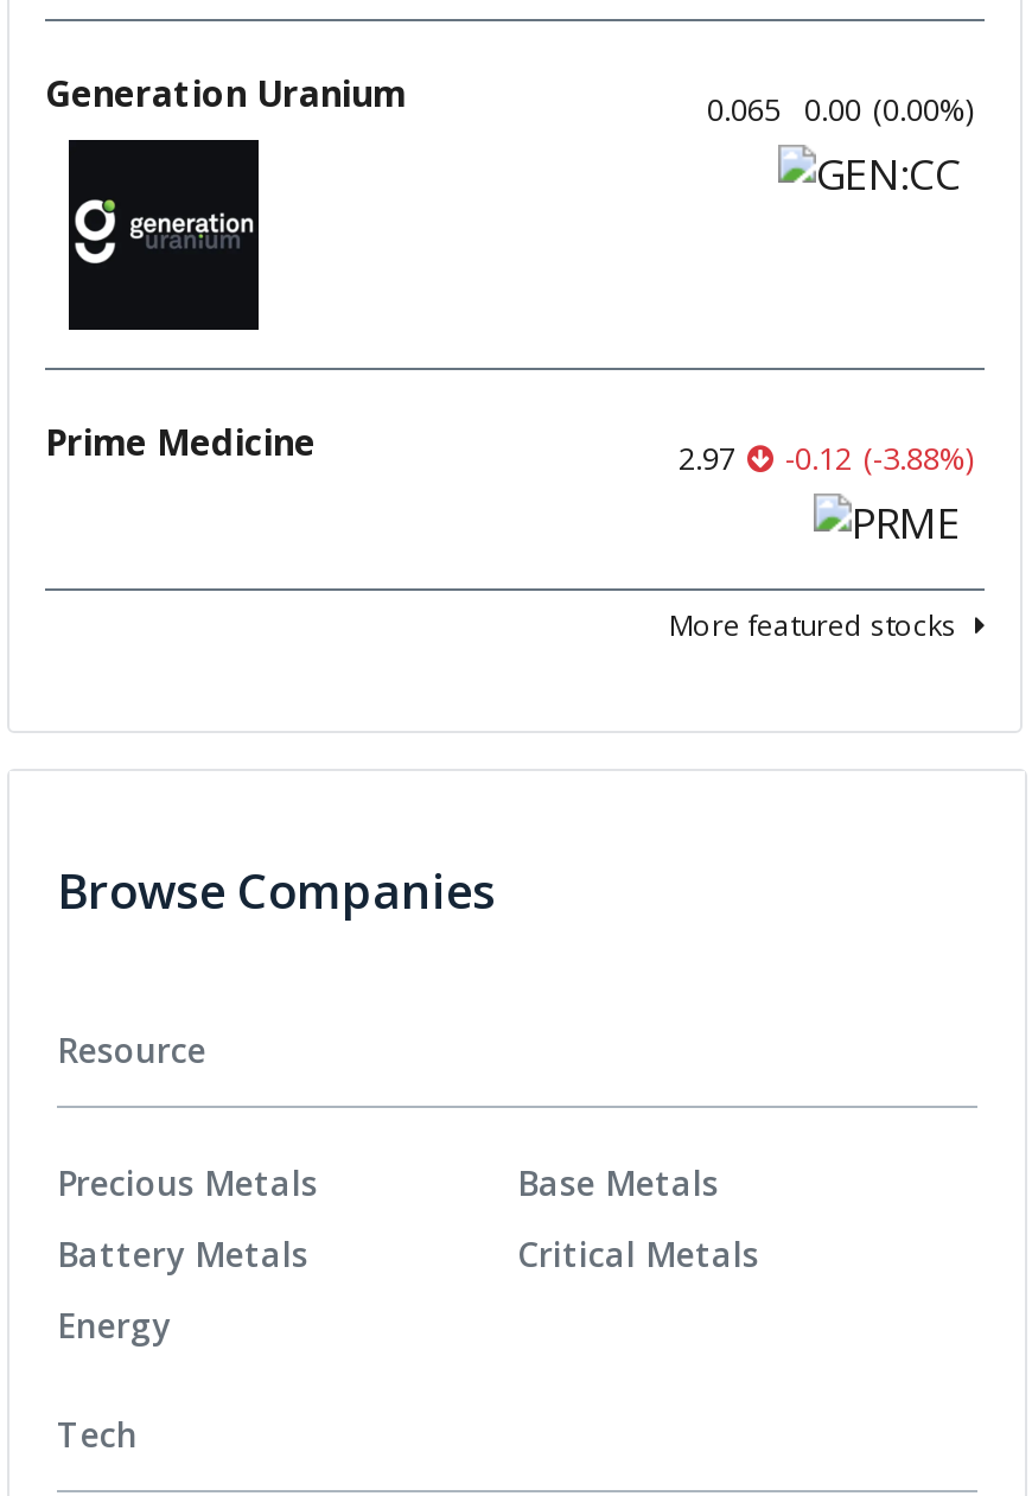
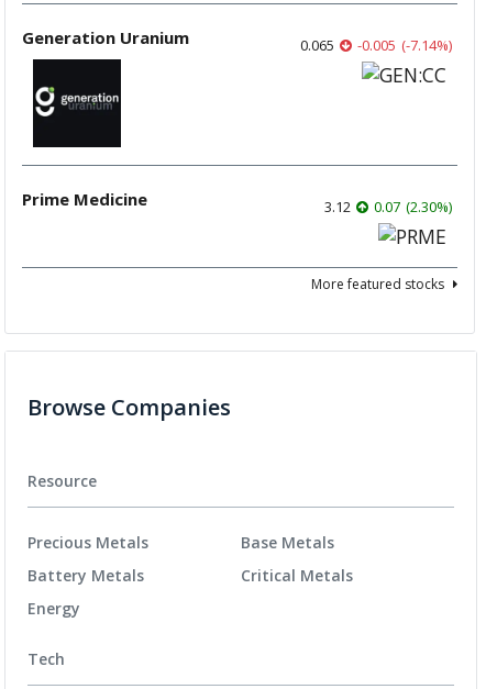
[707,87,973,130] 0.065 0.00 (0.00%) -> [300,35,452,55] 0.065 | -0.005 (-7.14%)
[679,436,735,478] 2.97 -> [324,196,351,216] 3.12
[785,436,973,478] -0.12 (-3.88%) -> [374,196,452,216] 0.07 (2.30%)

